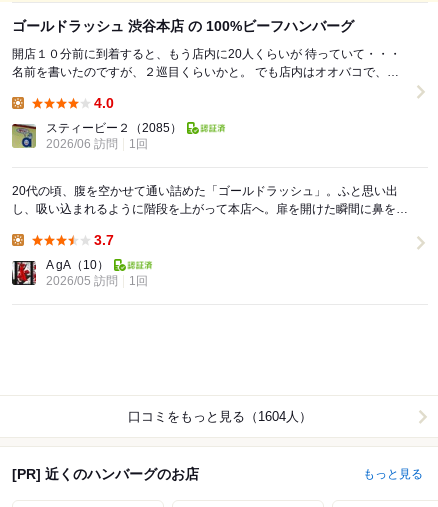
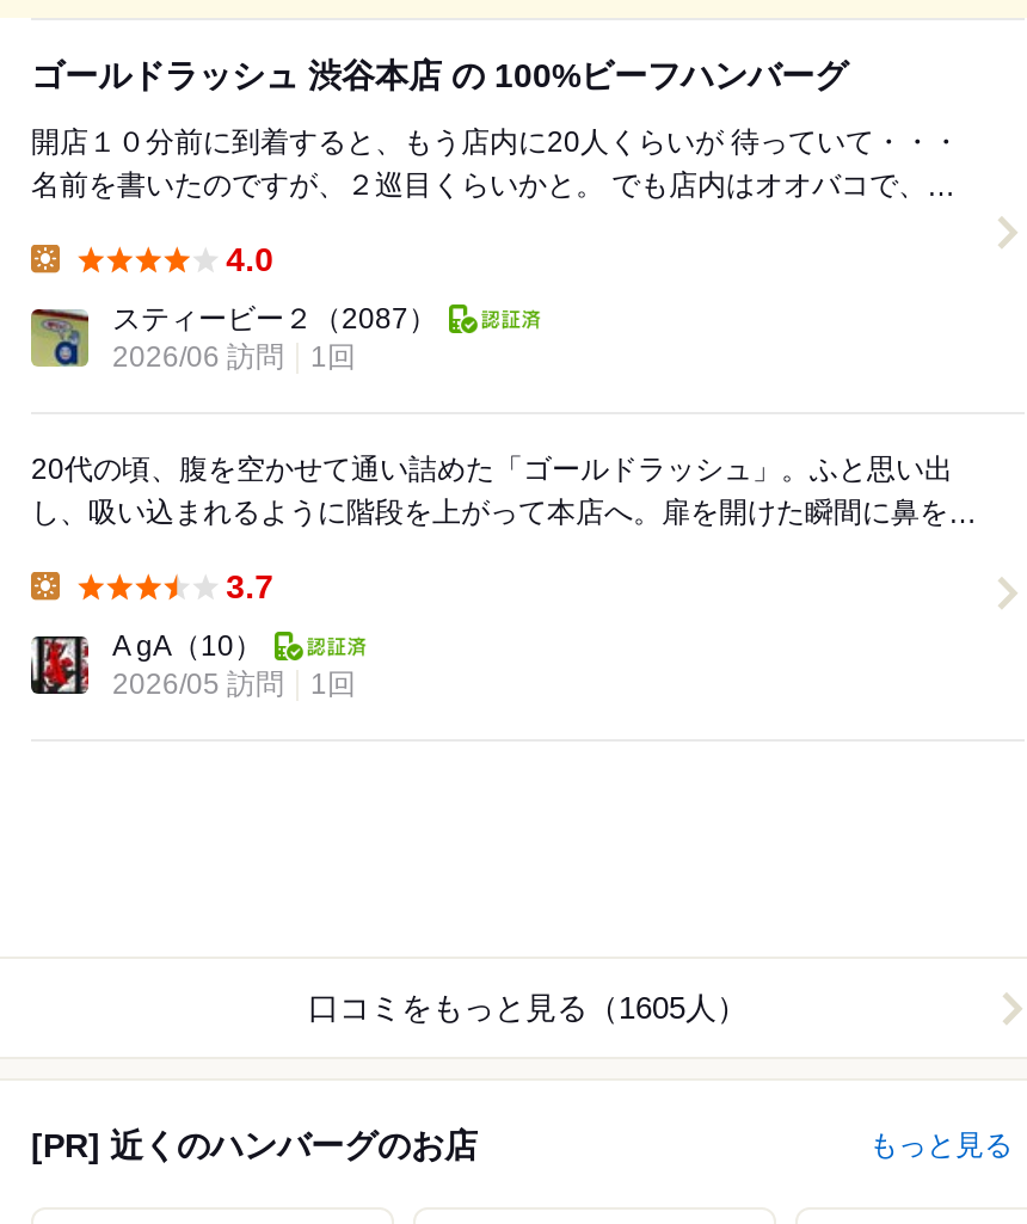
[46,121,182,135] スティービー２（2085） -> [112,303,437,336] スティービー２（2087）
[128,409,312,424] 口コミをもっと見る（1604人） -> [308,991,748,1026] 口コミをもっと見る（1605人）

